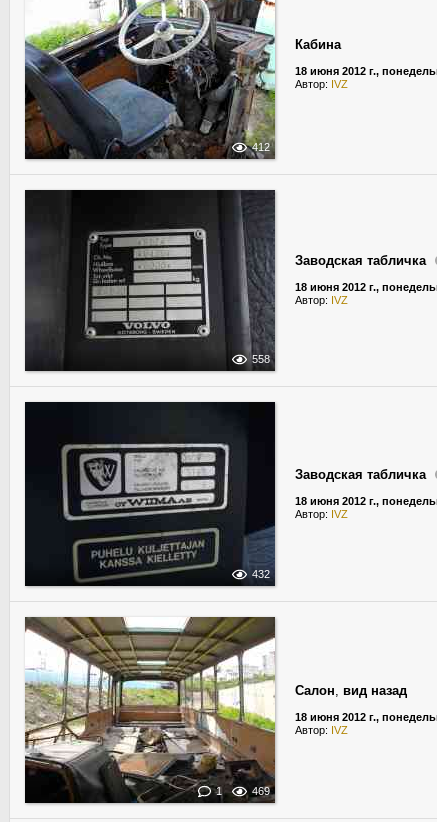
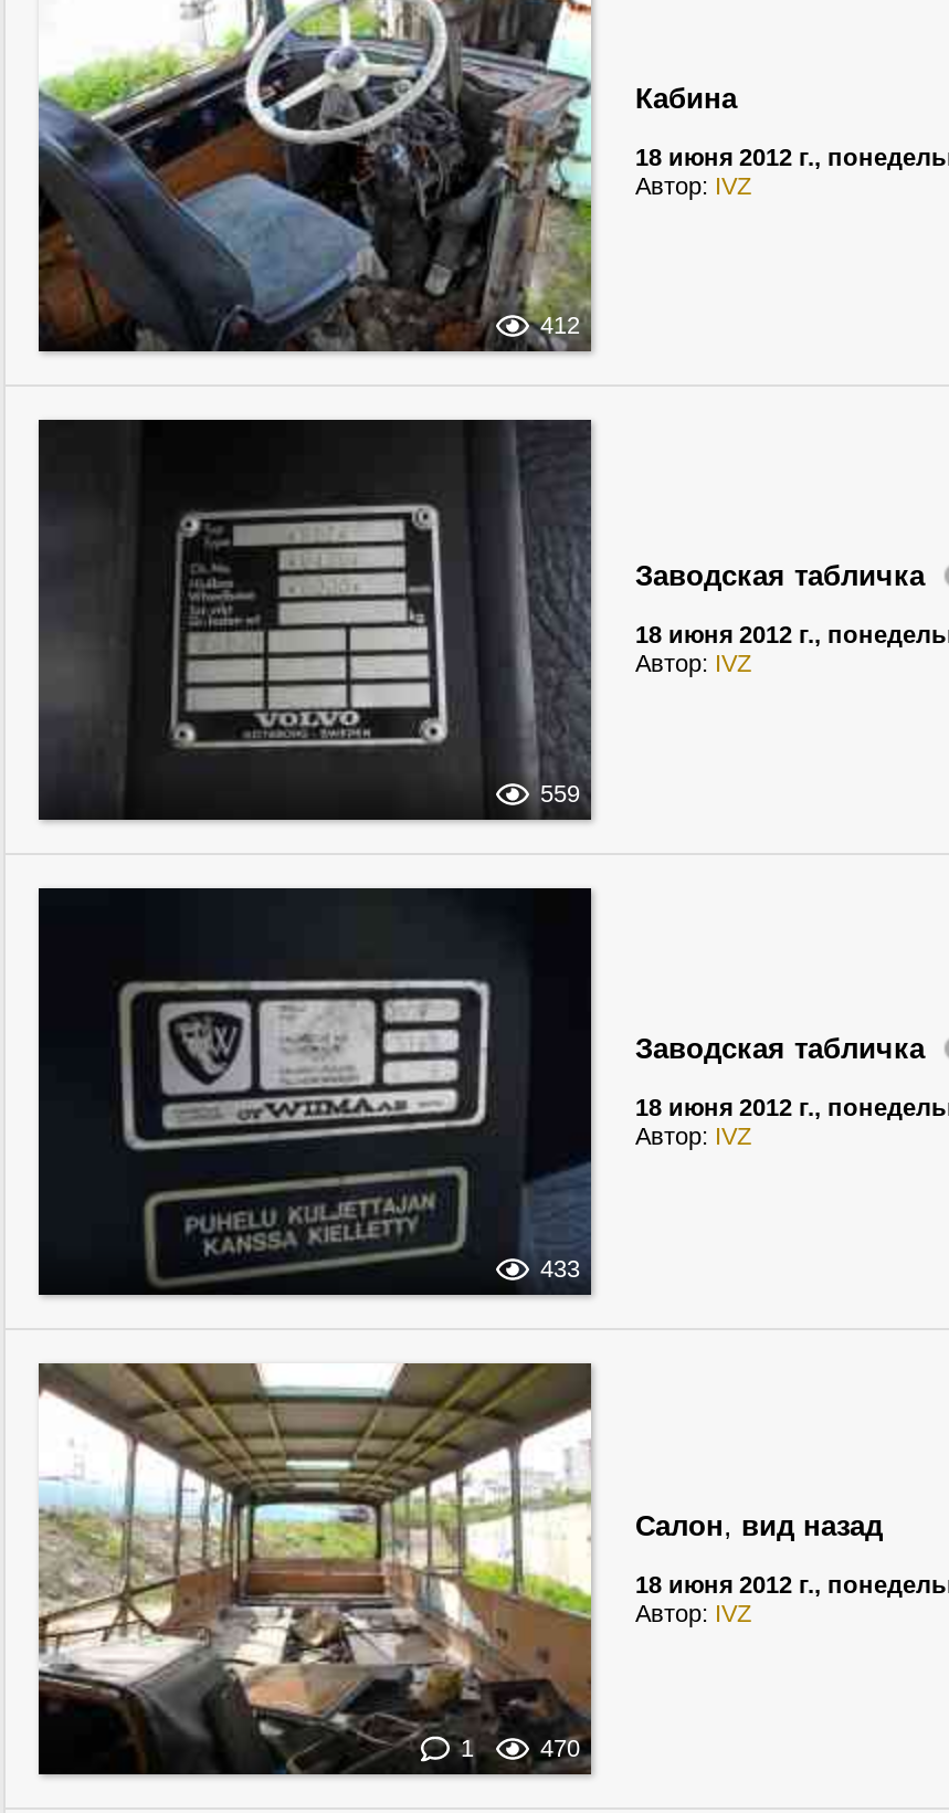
[252,353,270,365] 558 -> [540,780,580,807] 559
[252,568,270,580] 432 -> [540,1255,580,1282] 433
[252,785,270,797] 469 -> [540,1735,580,1761] 470

